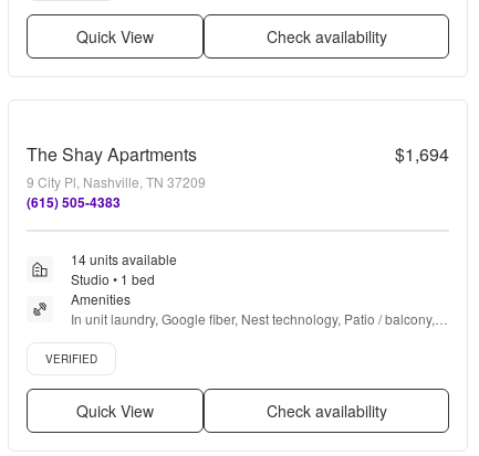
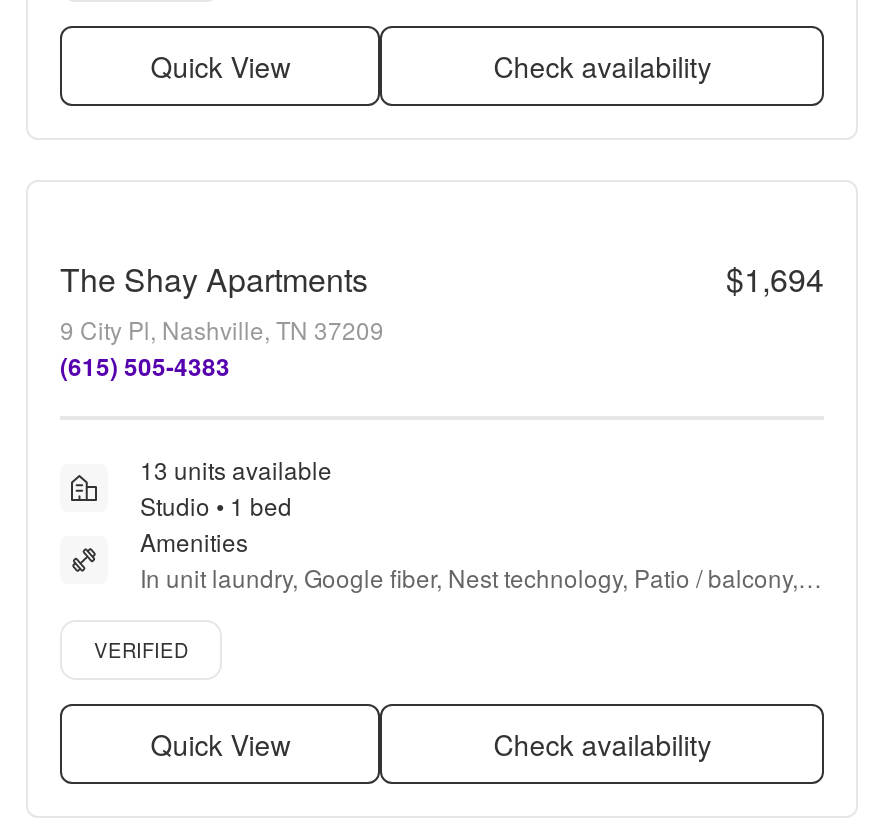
[71,250,177,268] 14 units available -> [140,452,332,486] 13 units available

